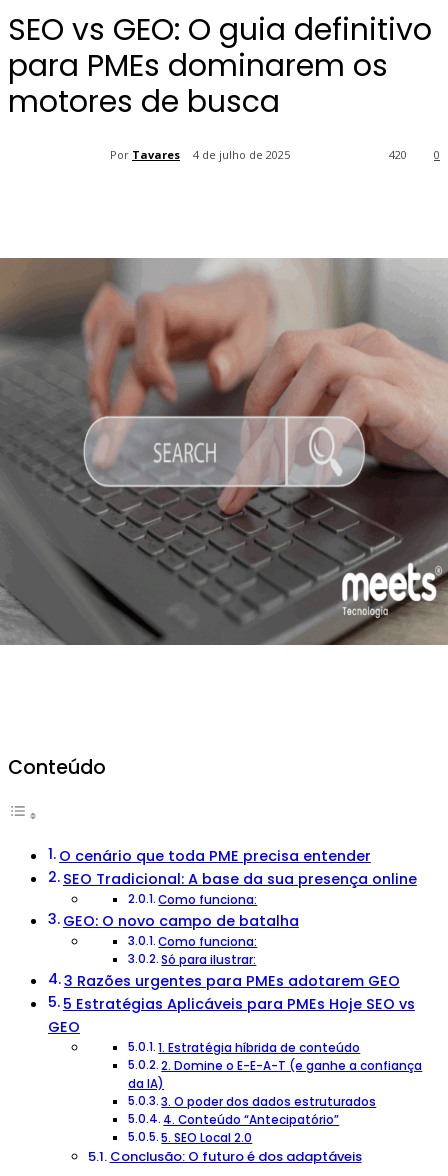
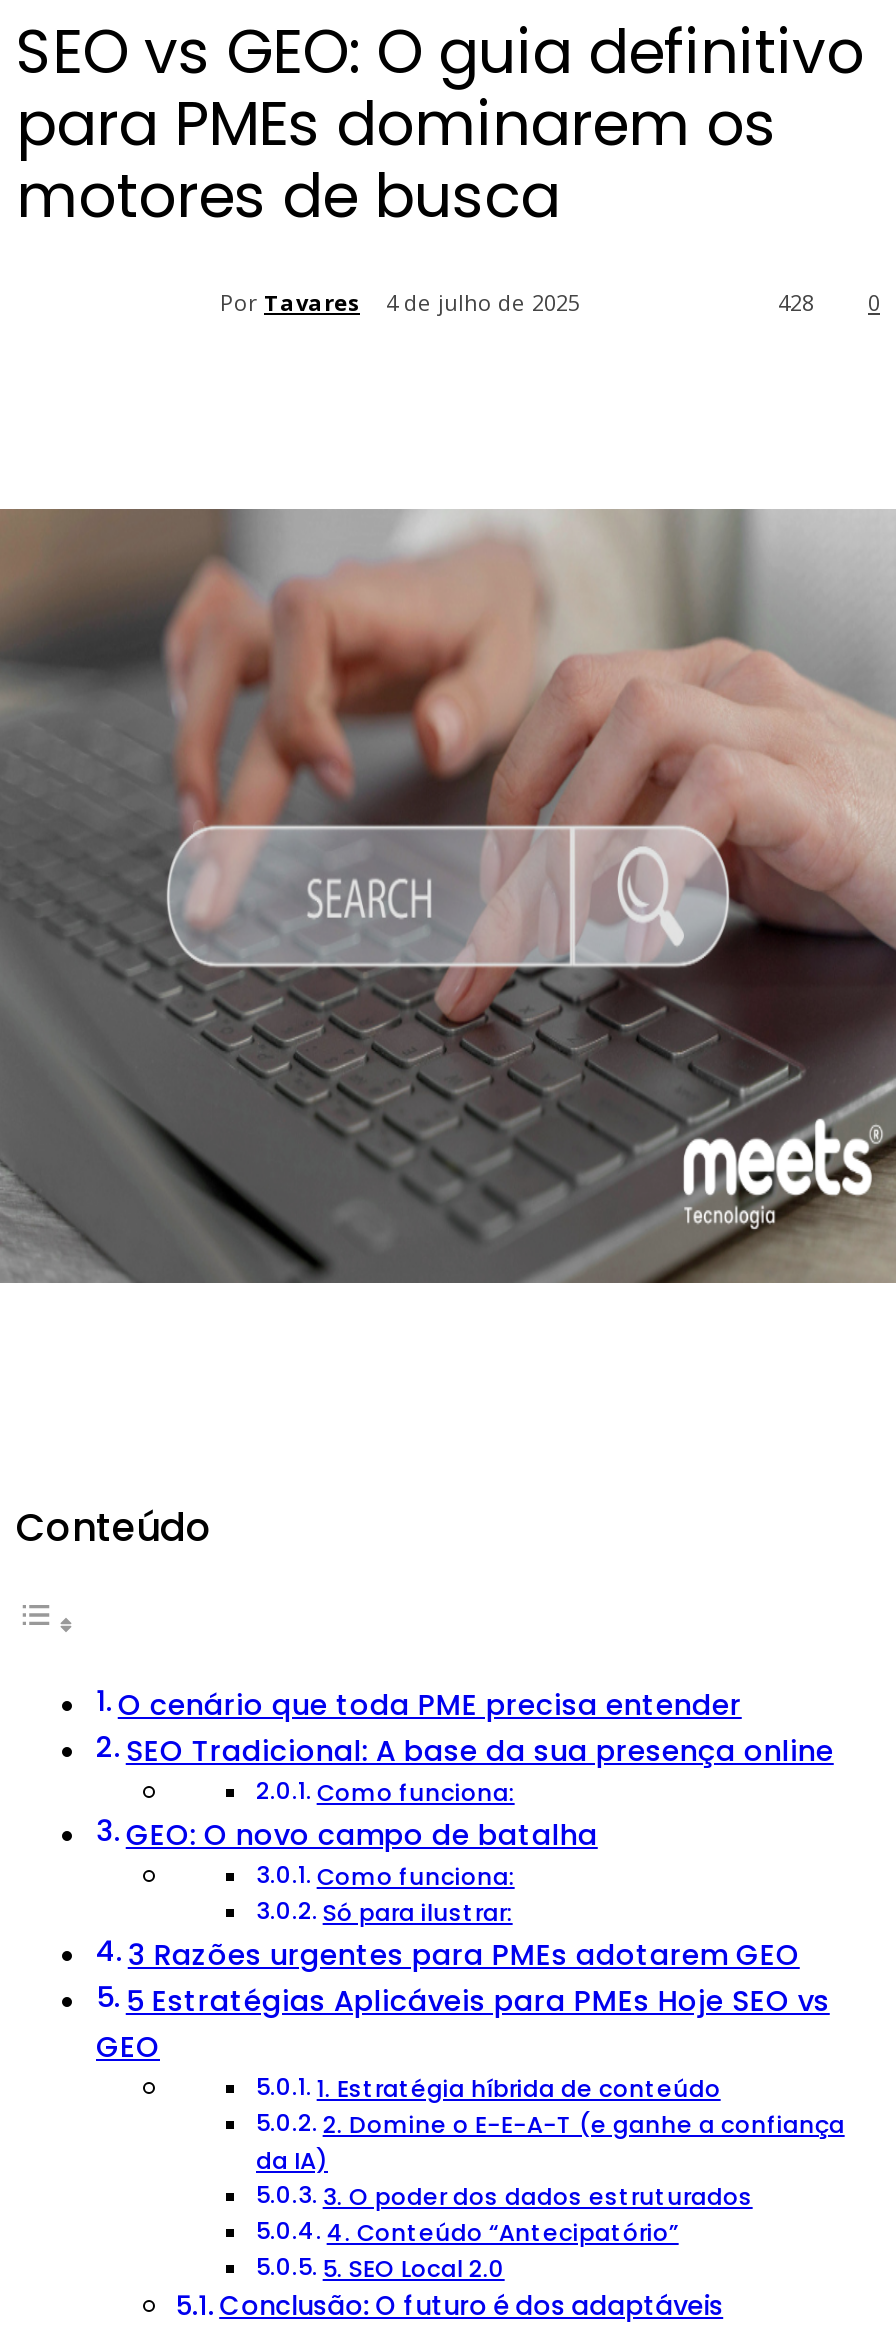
[389,147,440,162] 420 0 -> [778,287,880,317] 428 0

